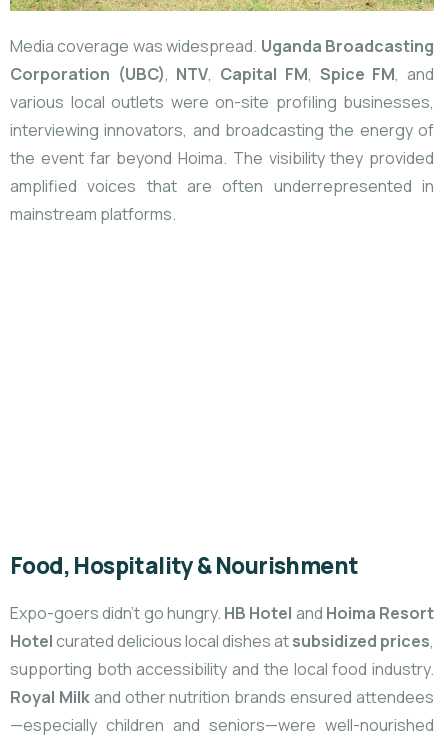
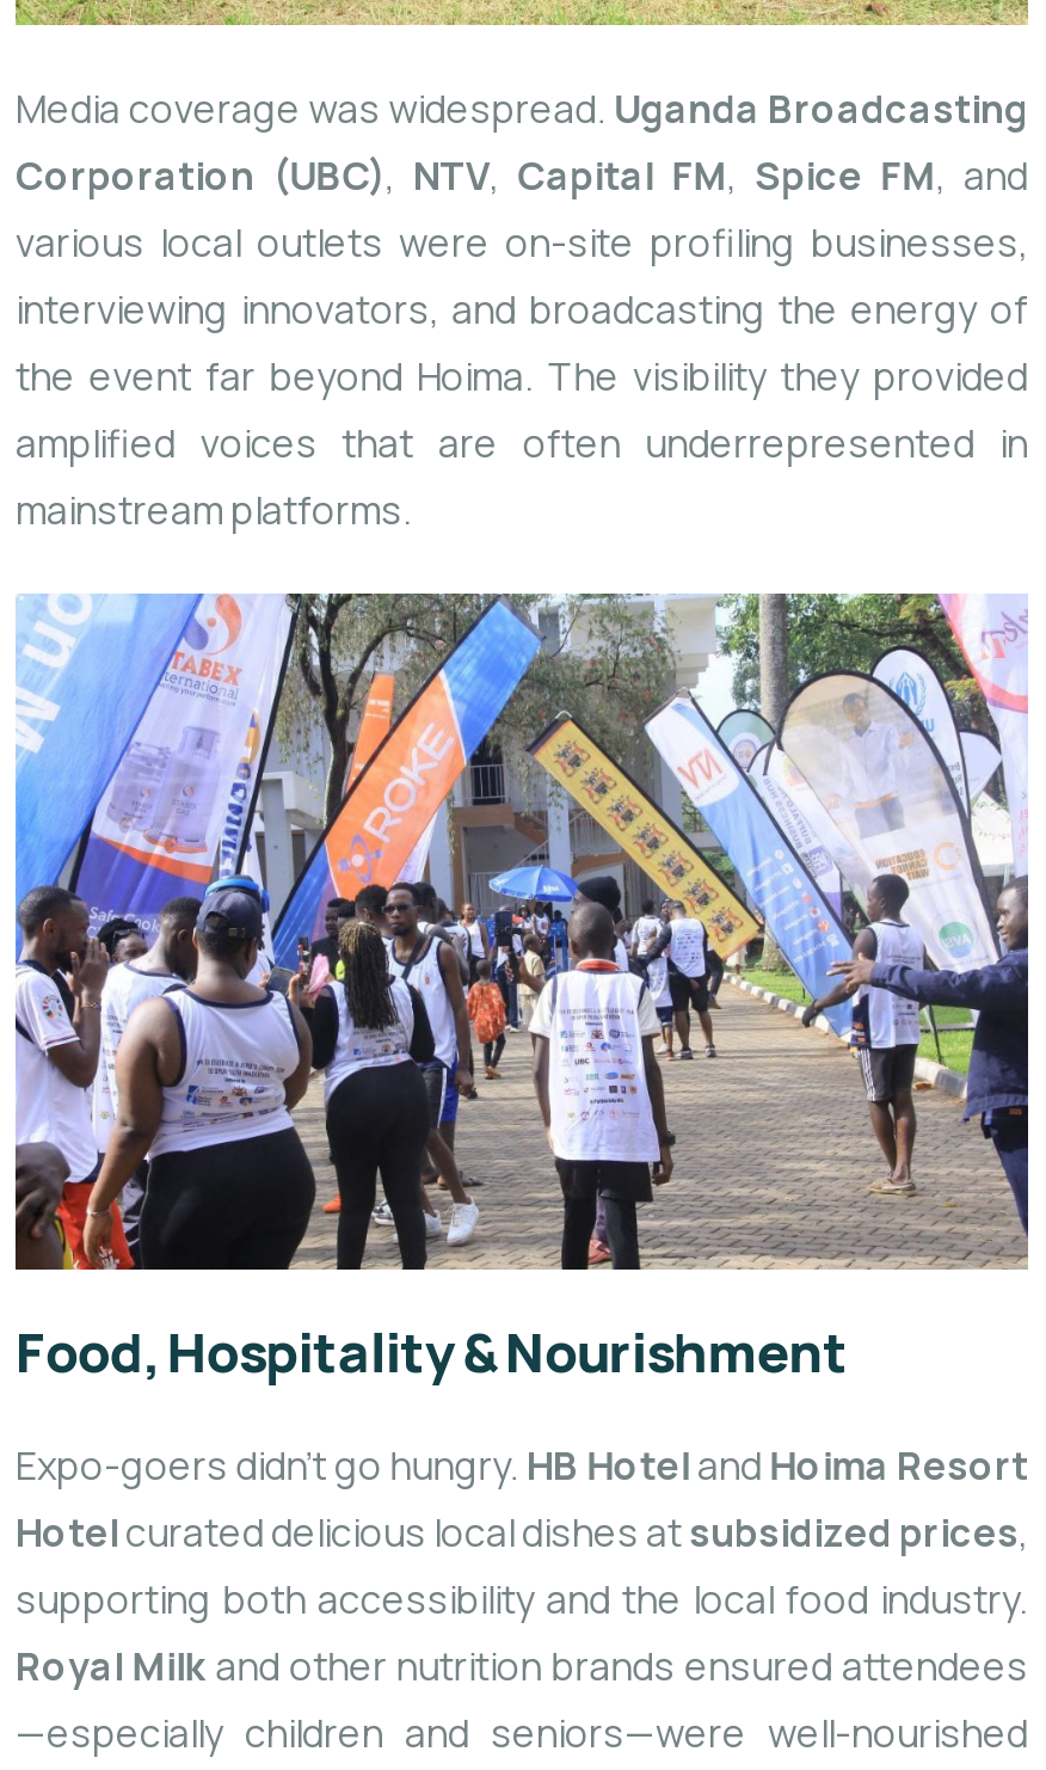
none -> [13,590,1030,1273] [image]

